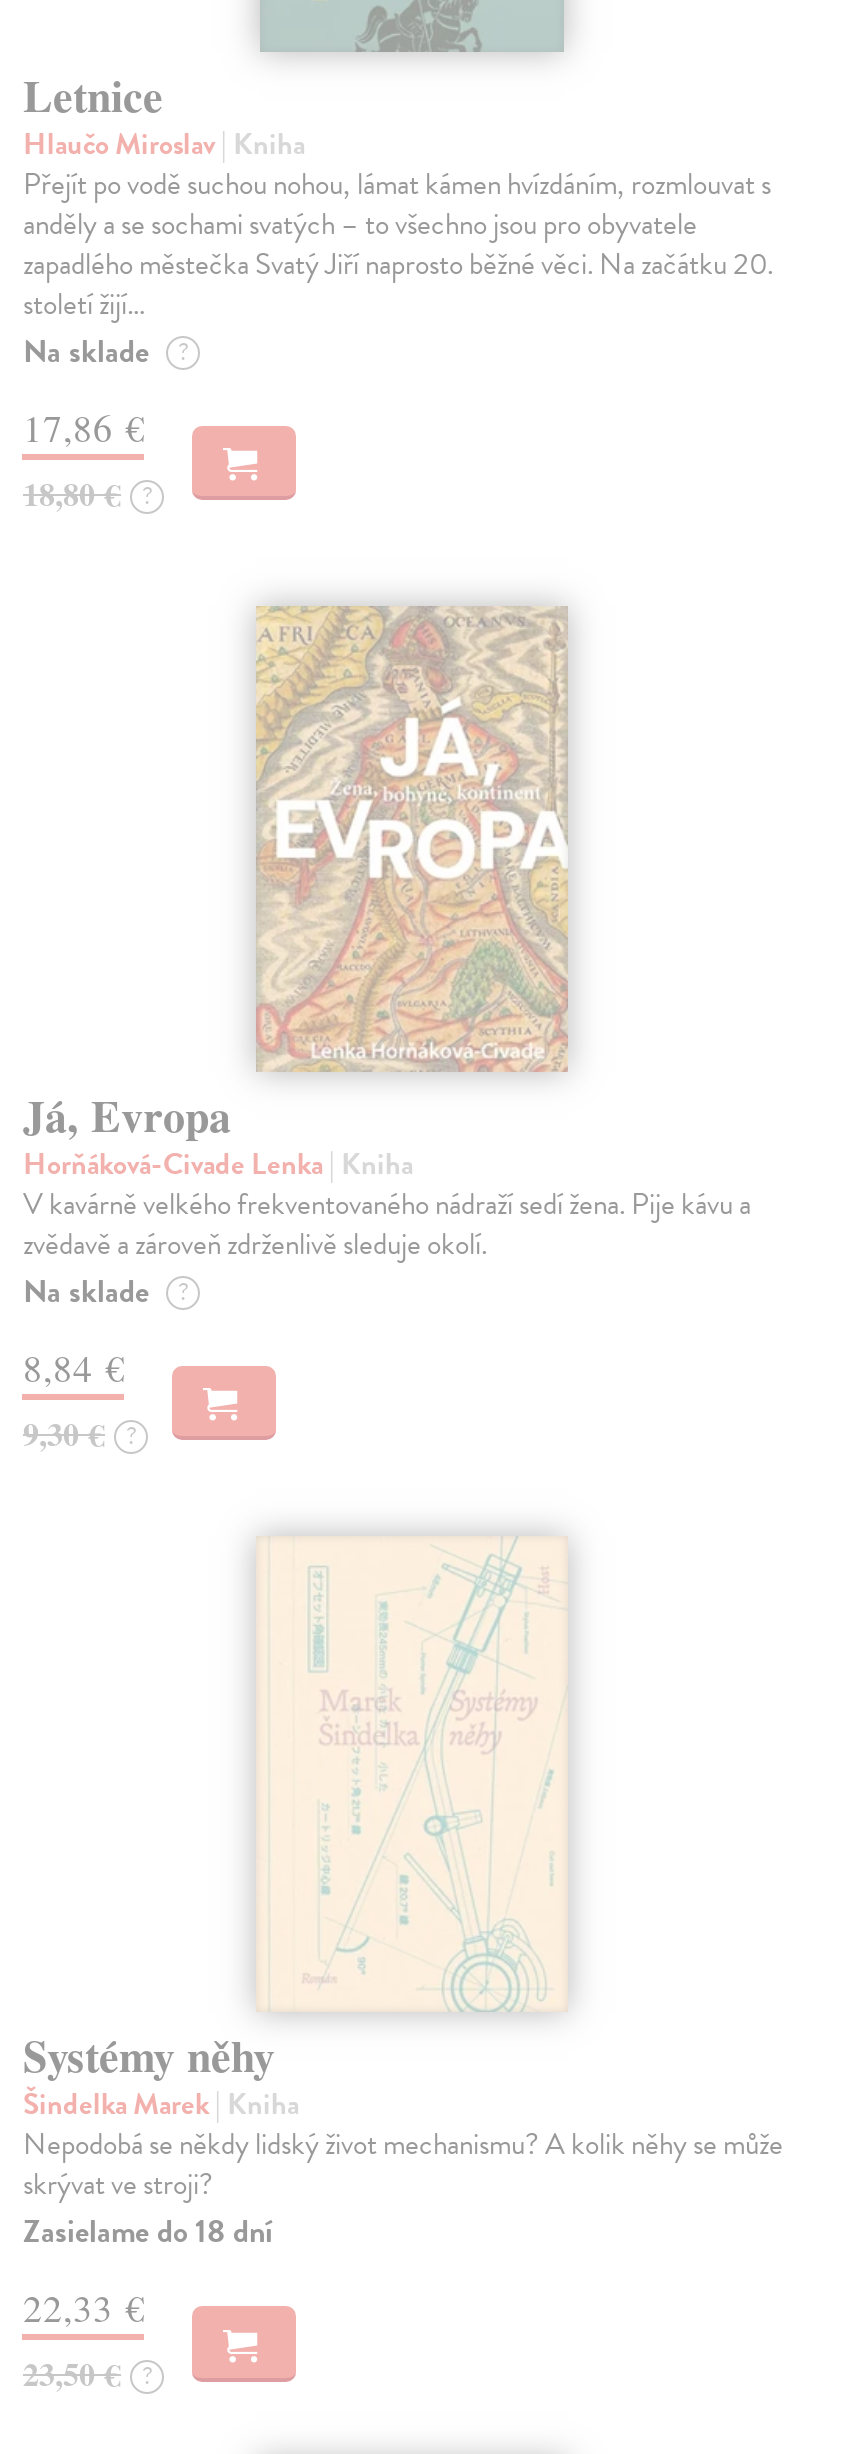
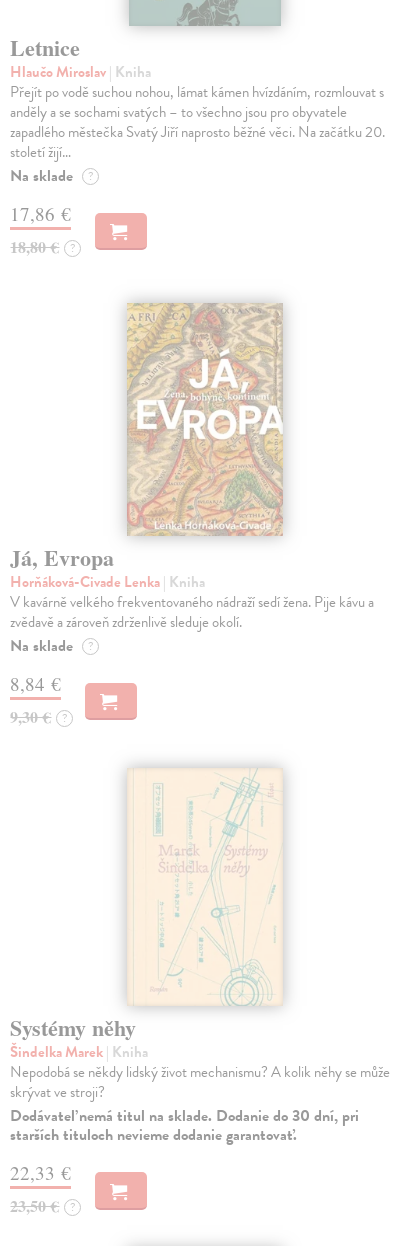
[23,2209,273,2257] Zasielame do 18 dní -> [10,1104,359,1147] Dodávateľ nemá titul na sklade. Dodanie do 30 dní, pri | starších tituloch nevieme dodanie garantovať.

